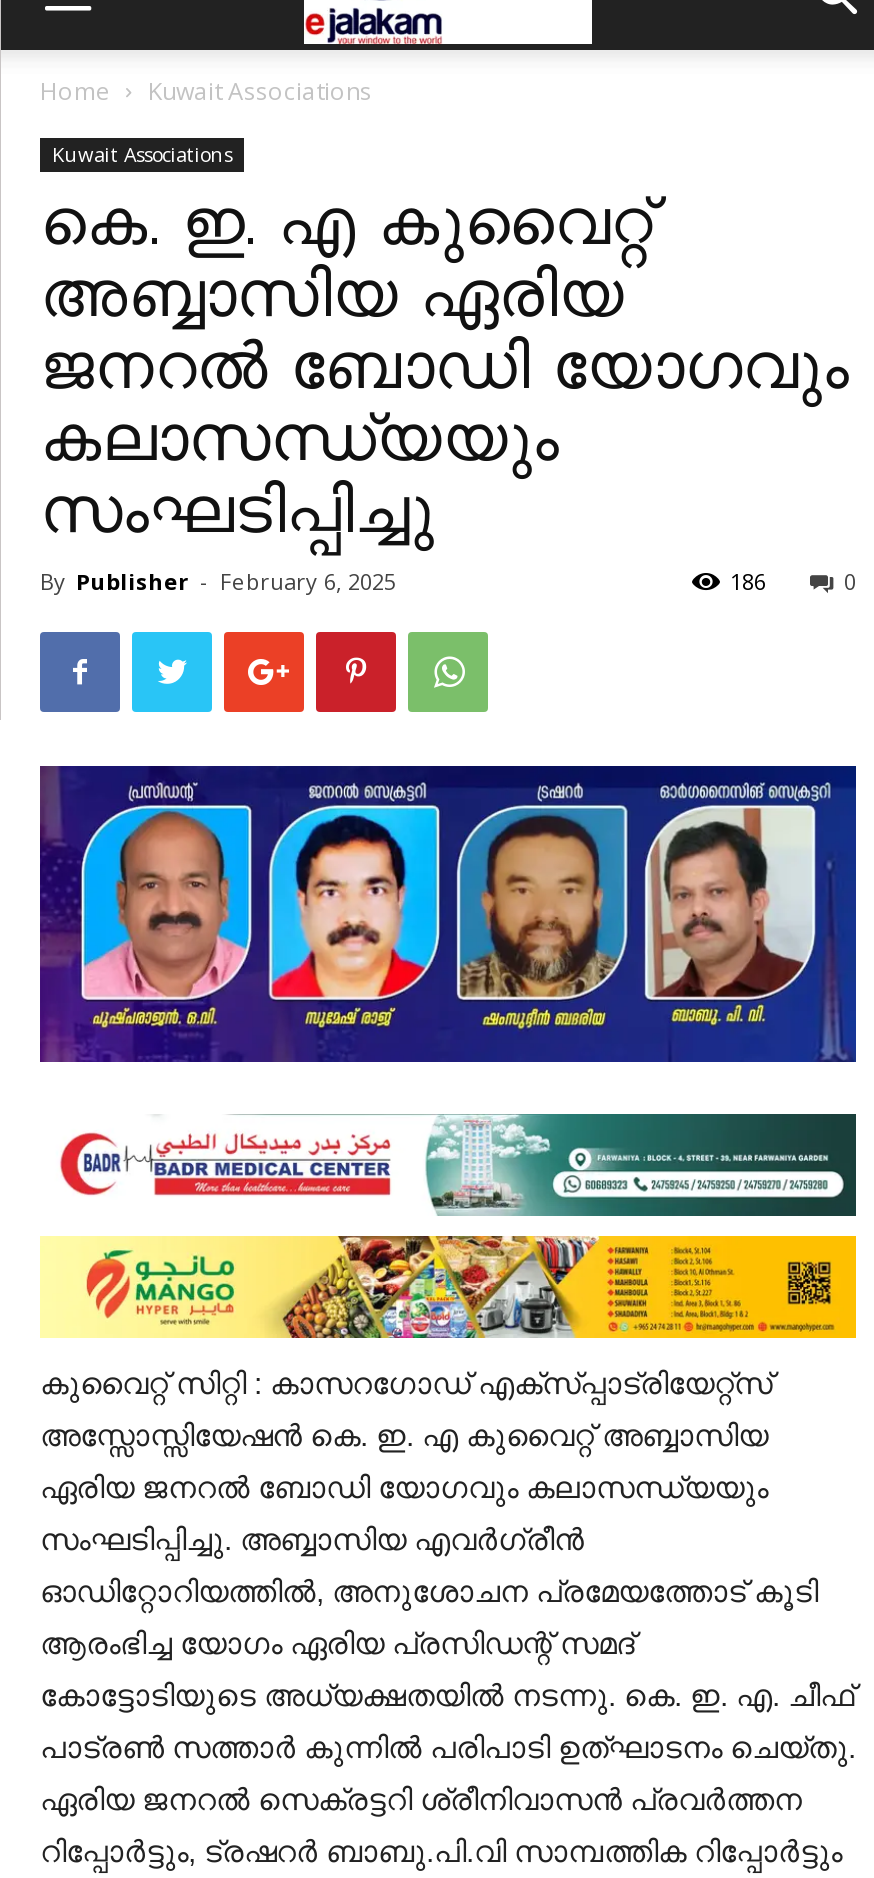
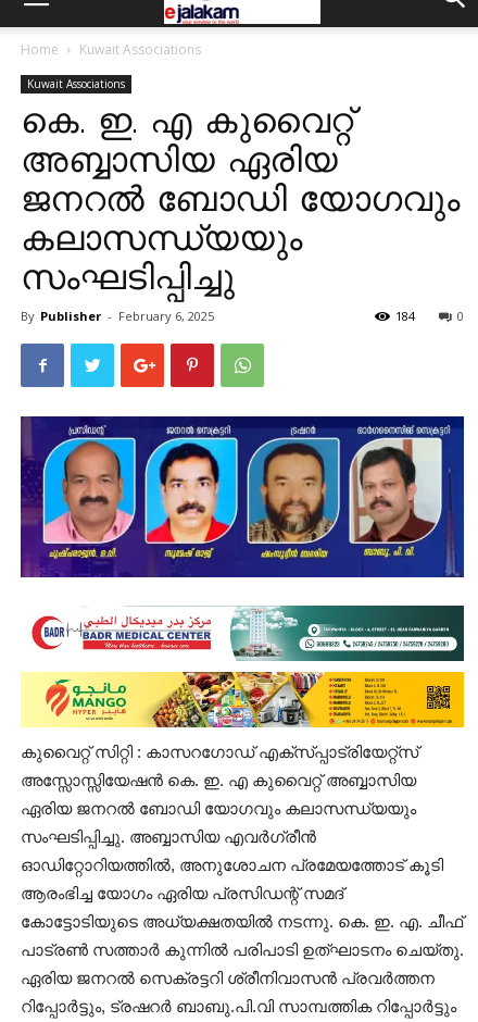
[730,566,766,596] 186 -> [395,308,415,324] 184

